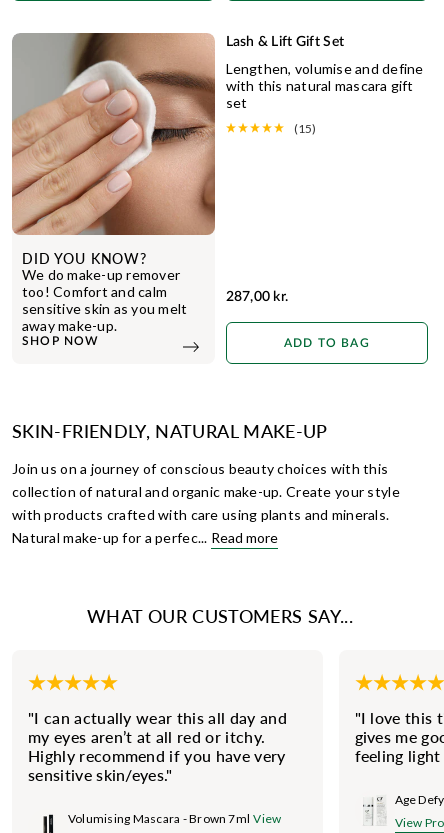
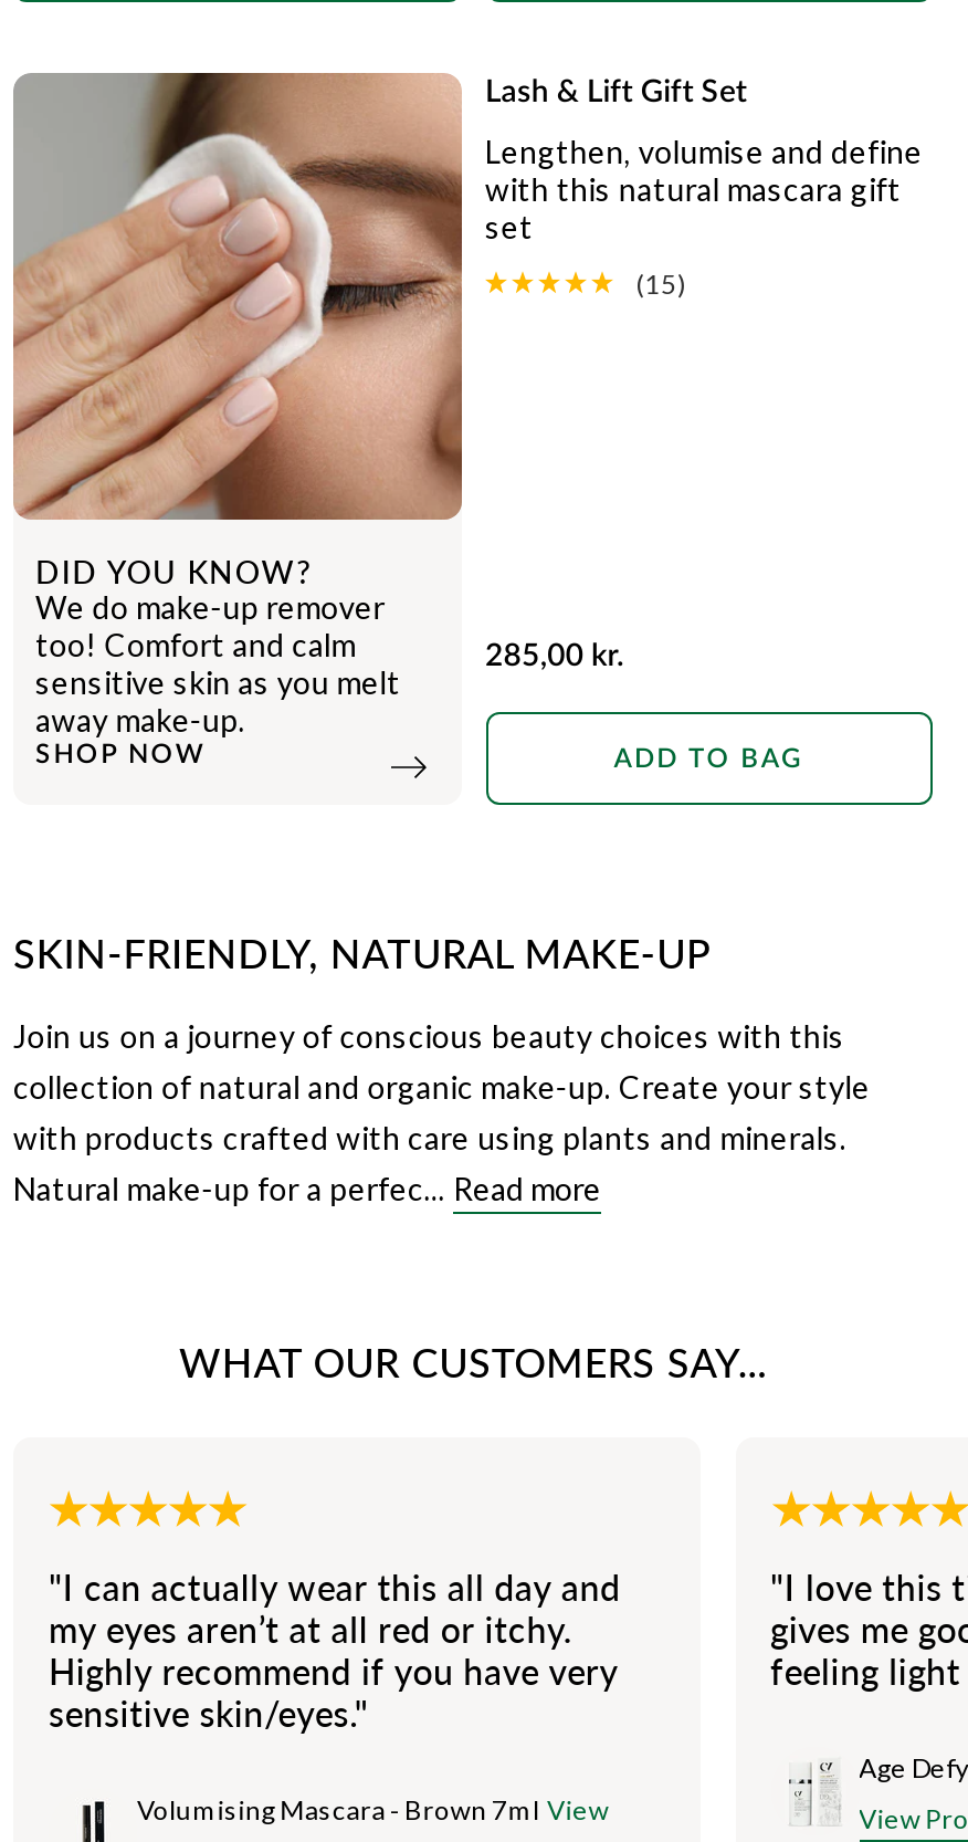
[225,290,288,304] 287,00 kr. -> [485,642,624,673] 285,00 kr.

